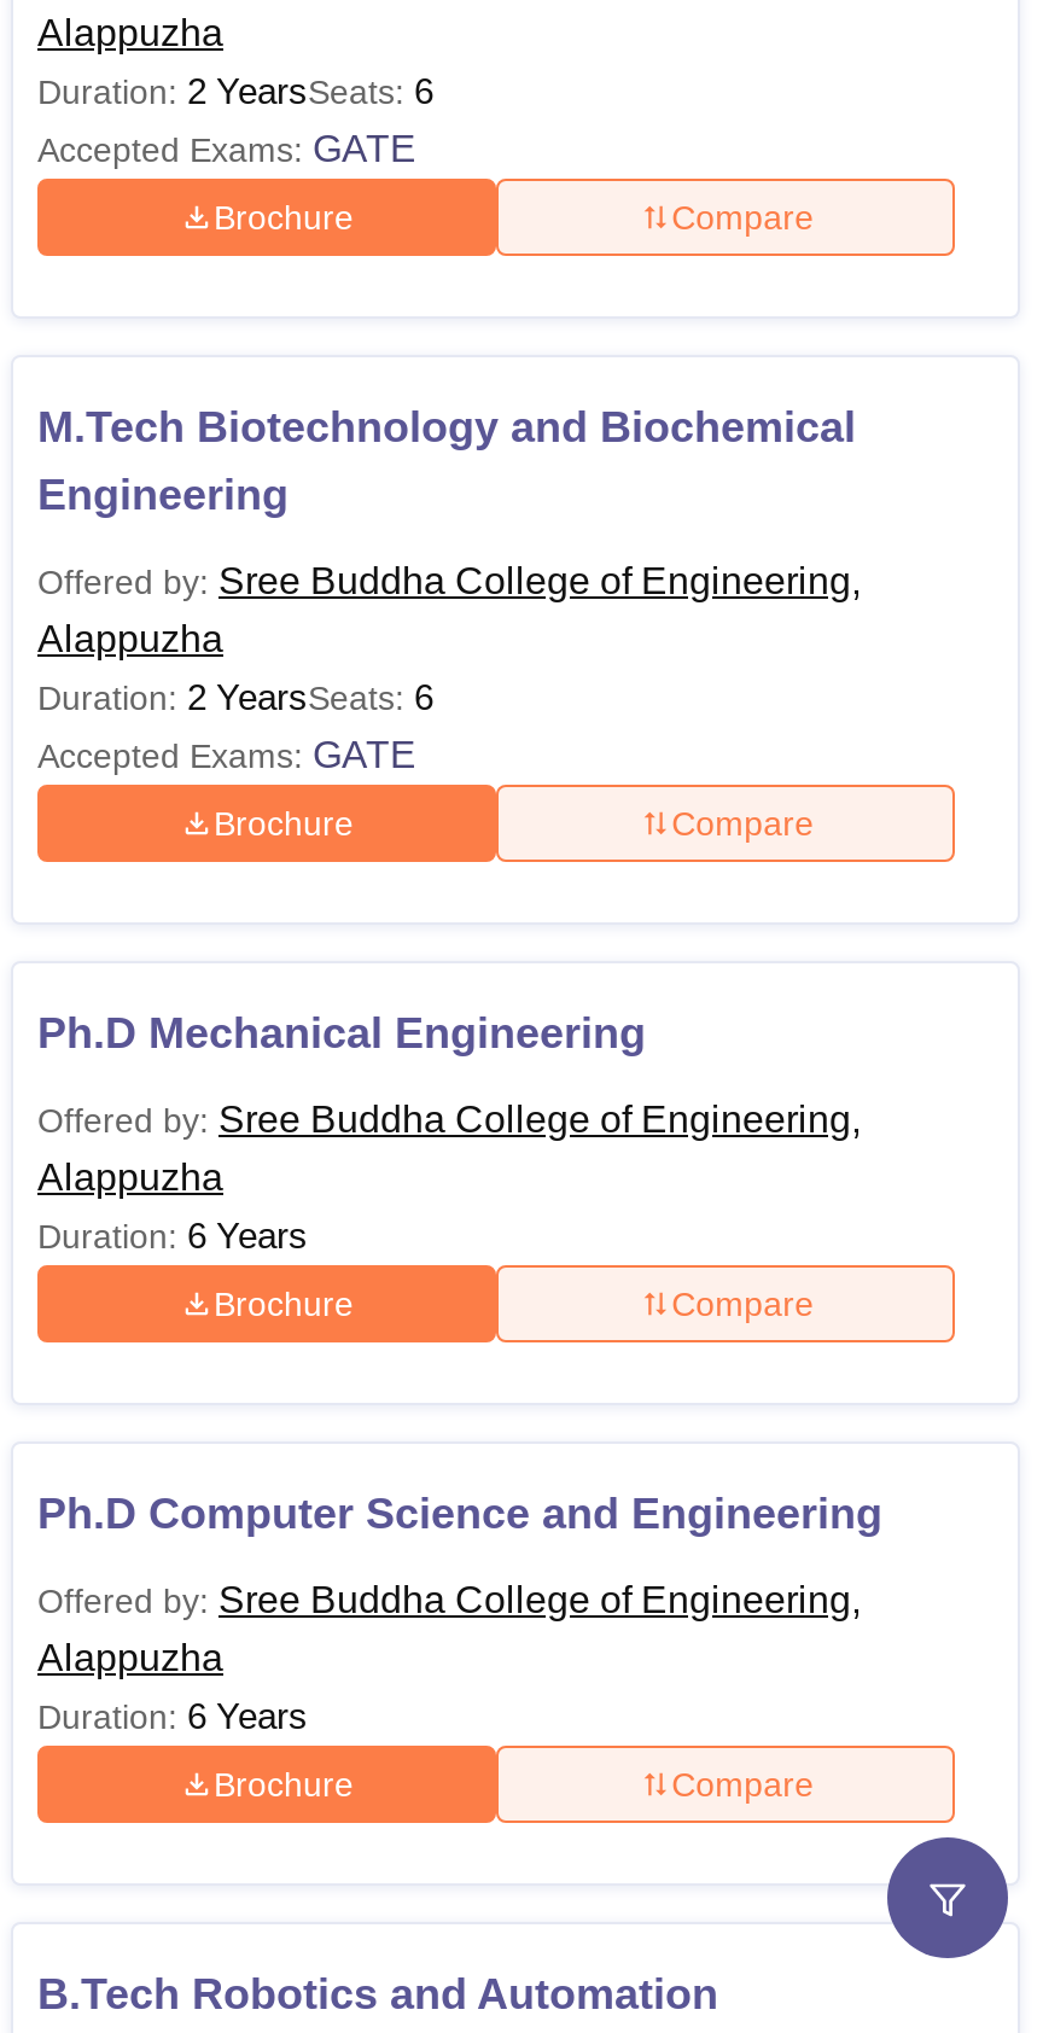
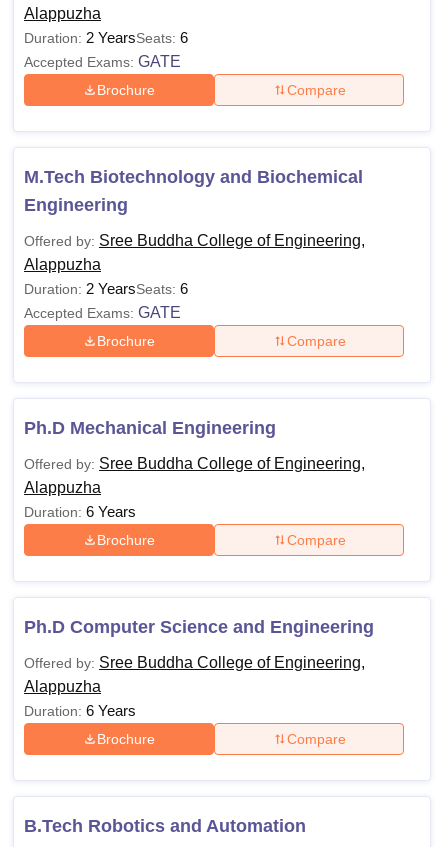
[885,1835,1010,1961] [image] -> none

